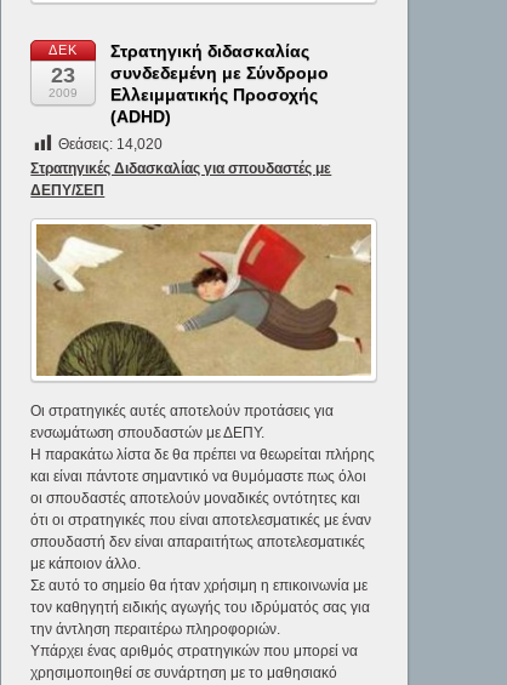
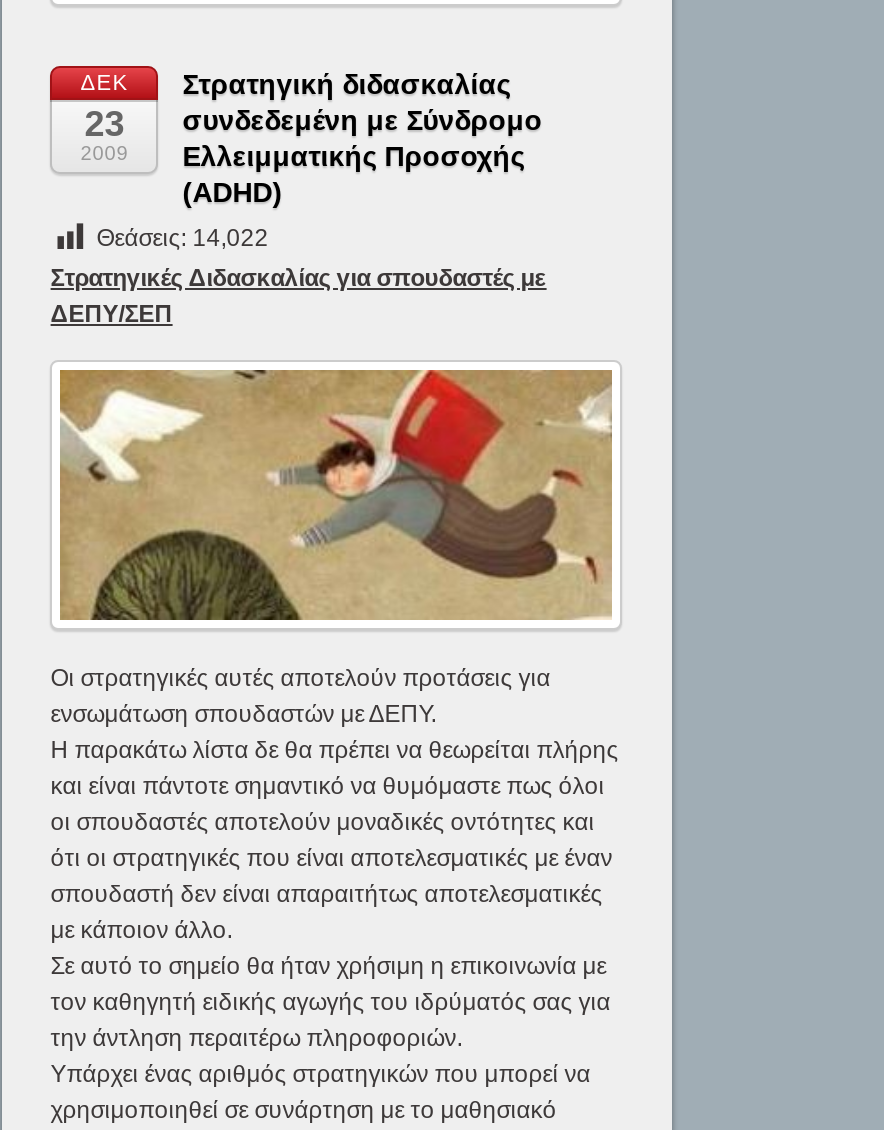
[59,136,163,153] Θεάσεις: 14,020 -> [97,224,269,252] Θεάσεις: 14,022

